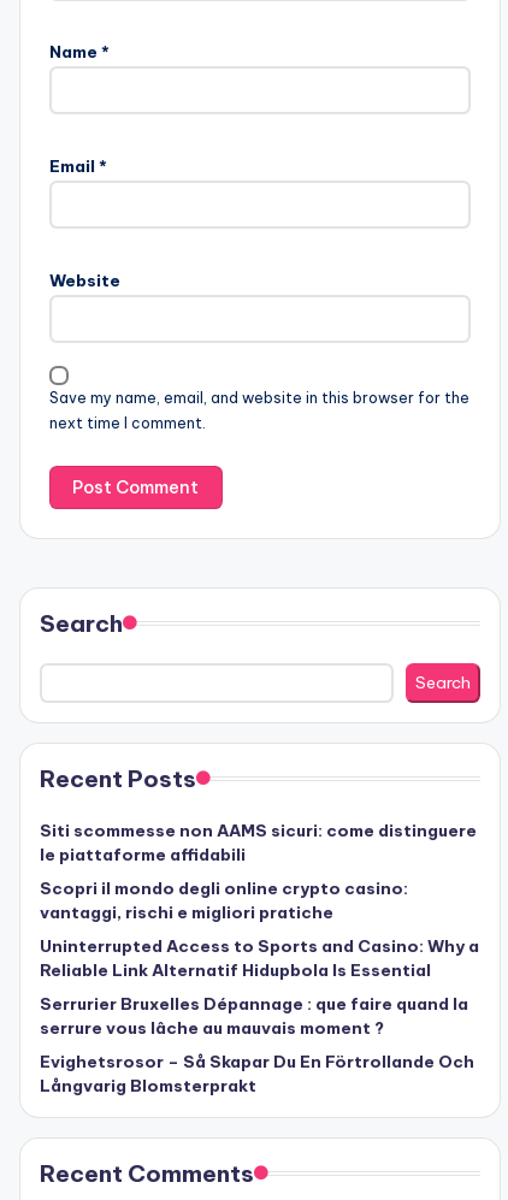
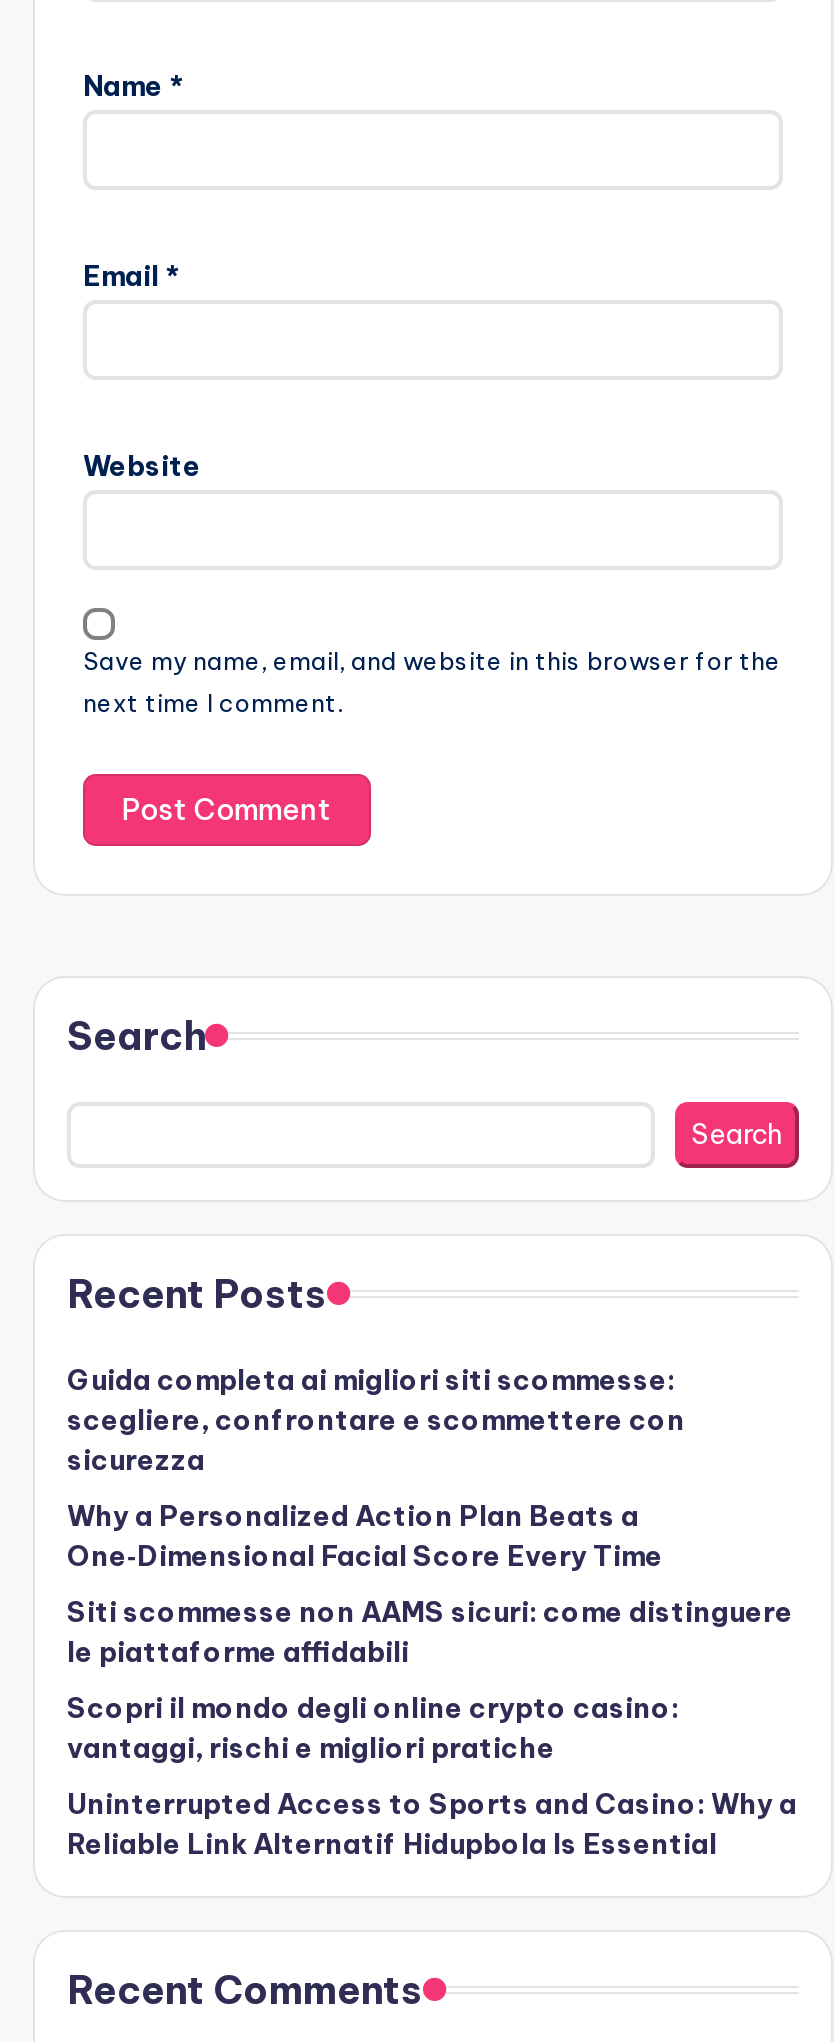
none -> [67,1363,685,1575] Guida completa ai migliori siti scommesse: | scegliere, confrontare e scommettere con | sicurezza | Why a Personalized Action Plan Beats a | One‑Dimensional Facial Score Every Time
moved [40,820,479,981] -> [67,1595,797,1863]: Siti scommesse non AAMS sicuri: come distinguere | le piattaforme affidabili | Scopri il mondo degli online crypto casino: | vantaggi, rischi e migliori pratiche | Uninterrupted Access to Sports and Casino: Why a | Reliable Link Alternatif Hidupbola Is Essential
[40,993,474,1097] Serrurier Bruxelles Dépannage : que faire quand la | serrure vous lâche au mauvais moment ? | Evighetsrosor – Så Skapar Du En Förtrollande Och | Långvarig Blomsterprakt -> none

